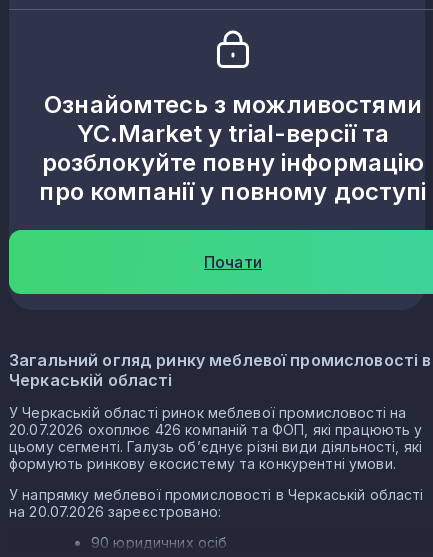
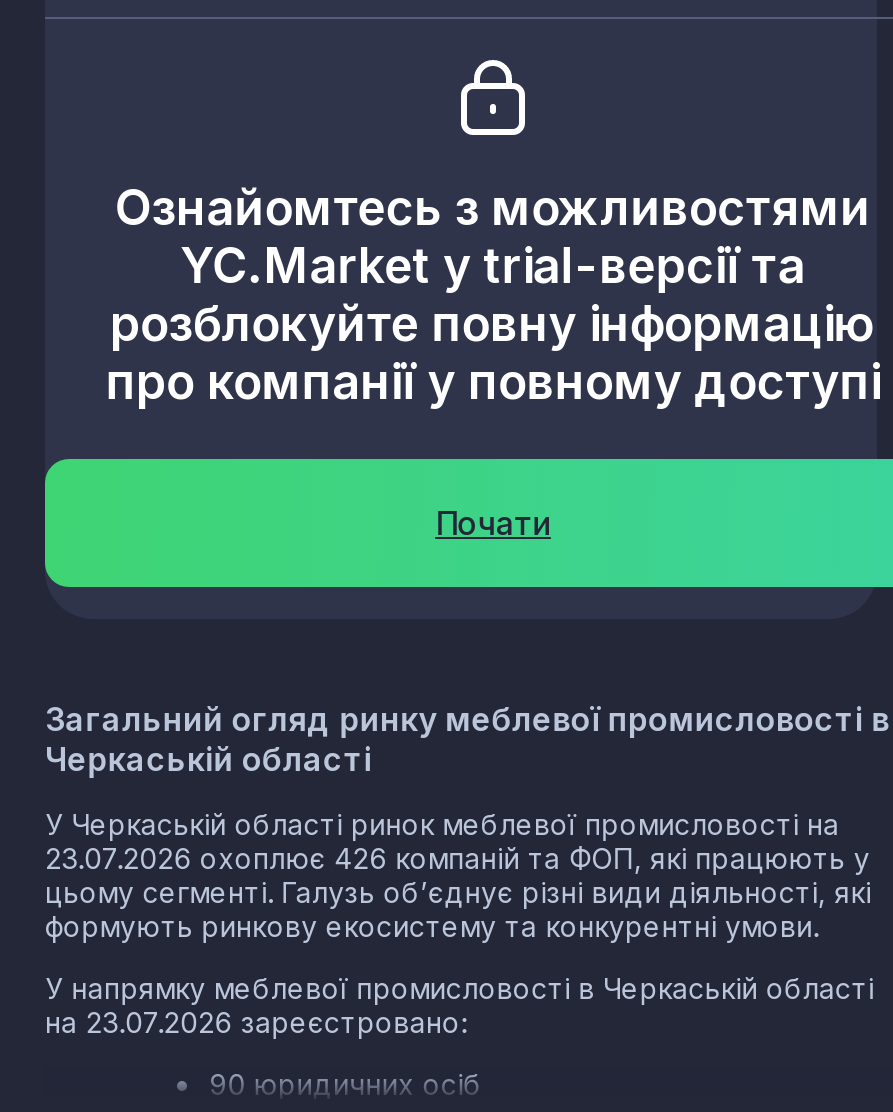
[9,421,423,438] 20.07.2026 охоплює 426 компаній та ФОП, які працюють у -> [45,840,870,874] 23.07.2026 охоплює 426 компаній та ФОП, які працюють у
[9,503,221,520] на 20.07.2026 зареєстровано: -> [45,1004,467,1038] на 23.07.2026 зареєстровано:

